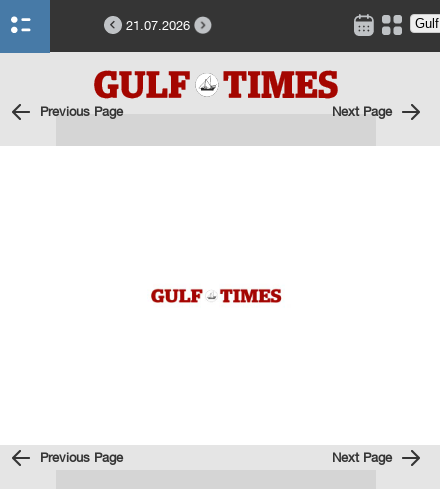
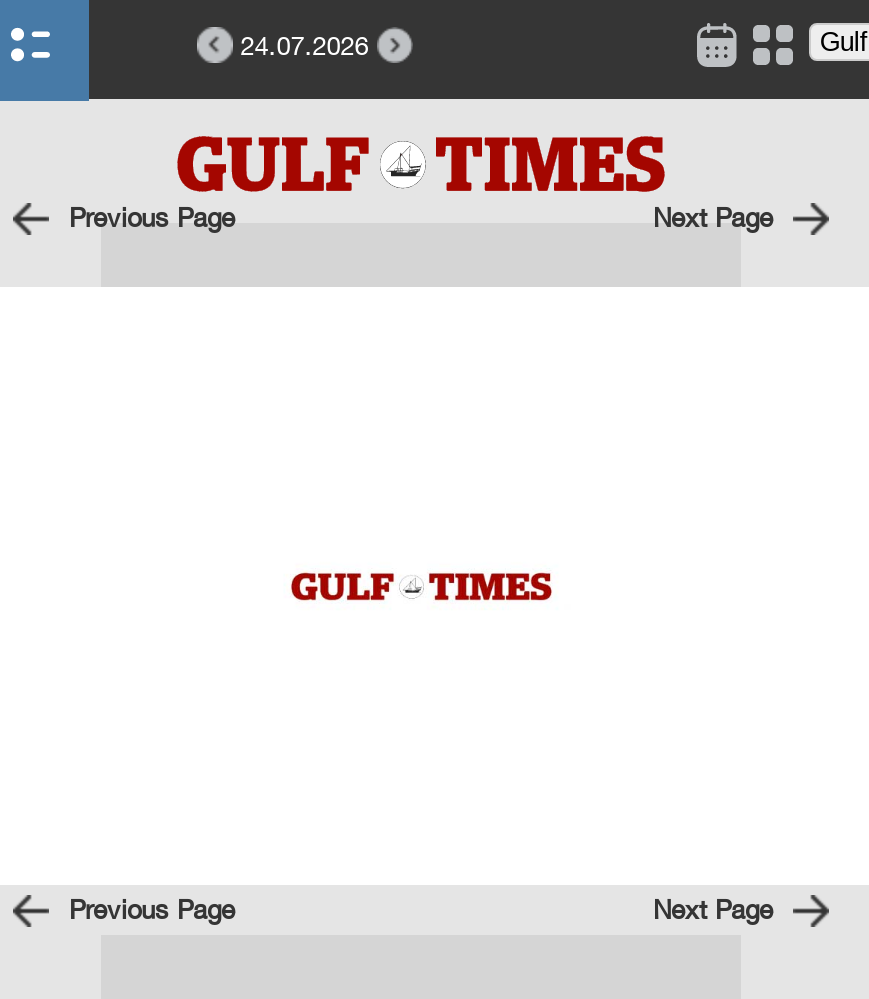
[122,17,194,32] 21.07.2026 -> [233,30,377,60] 24.07.2026

